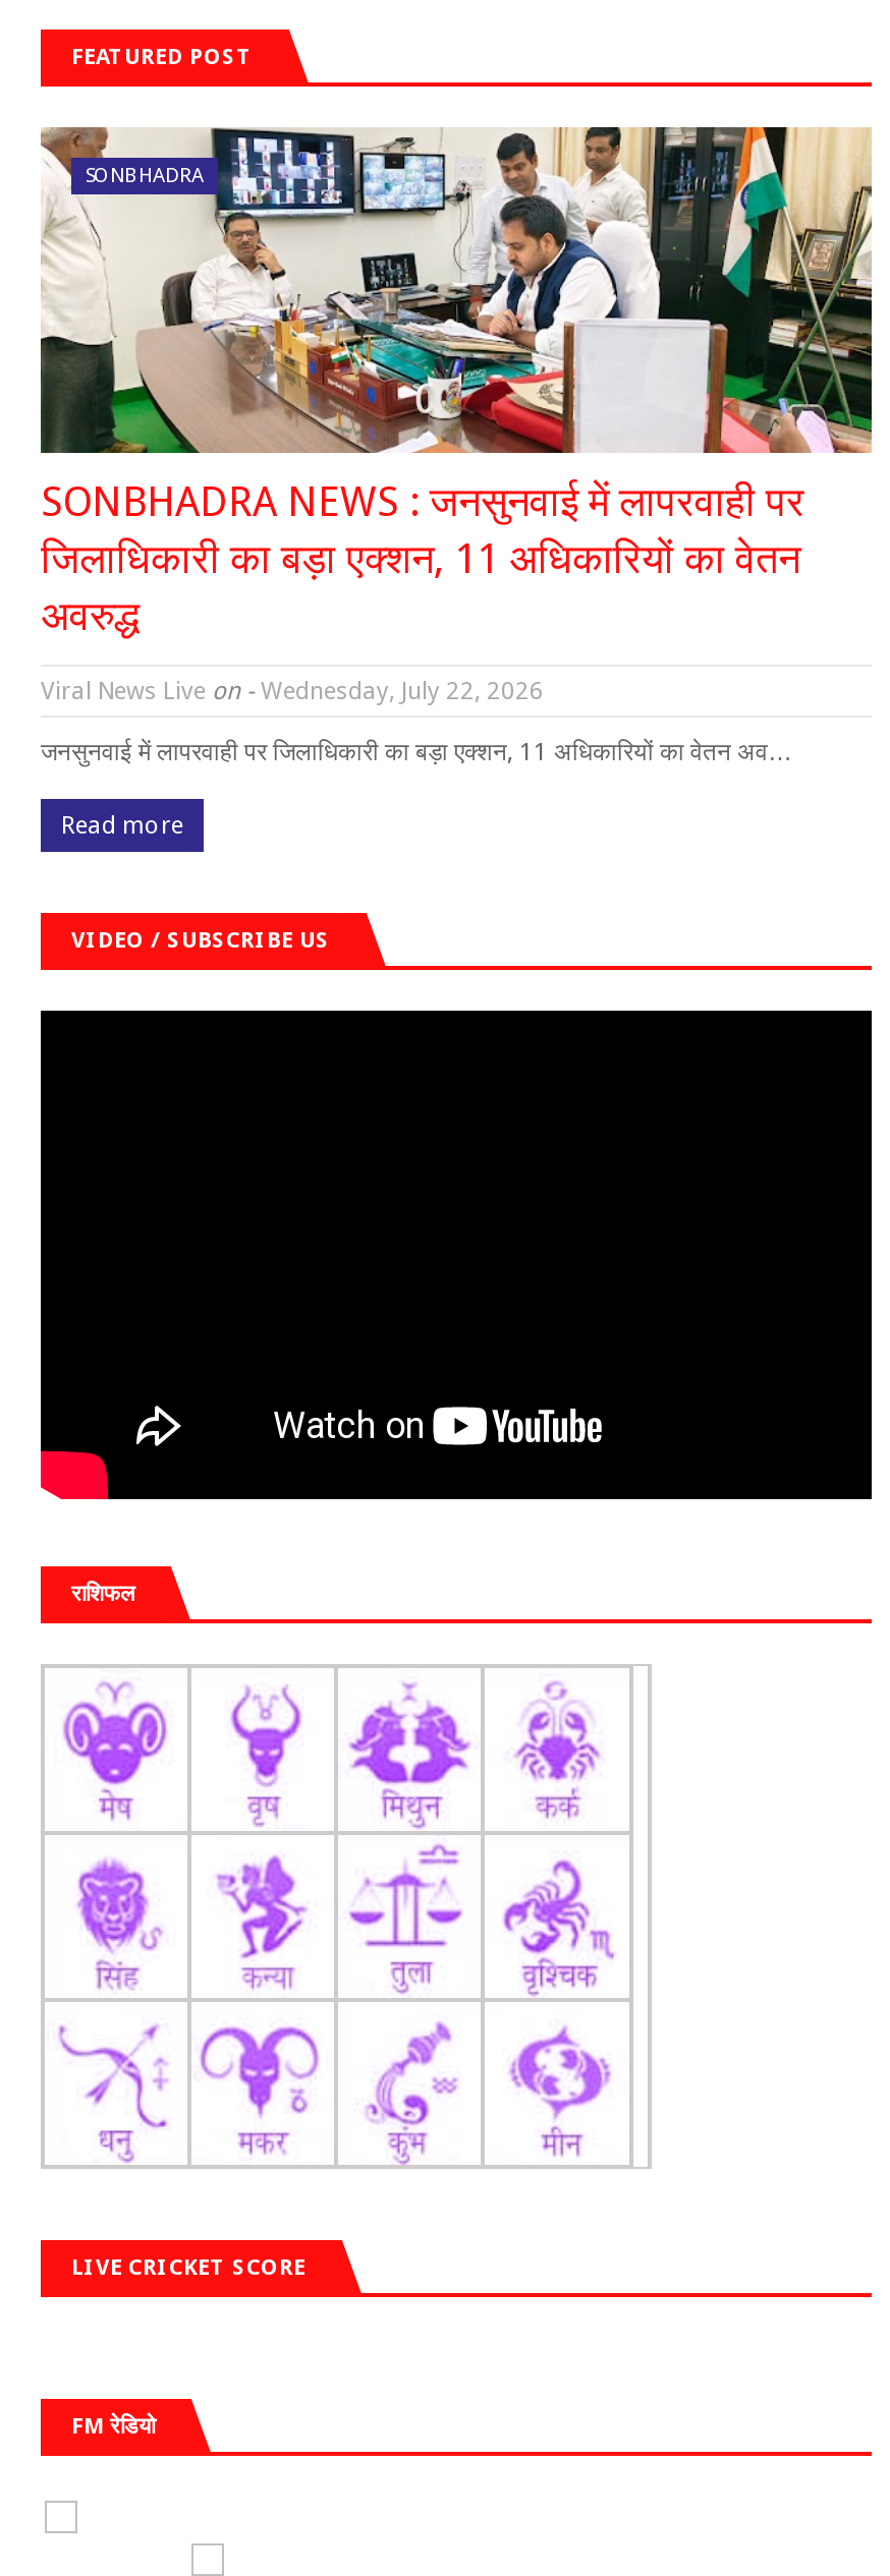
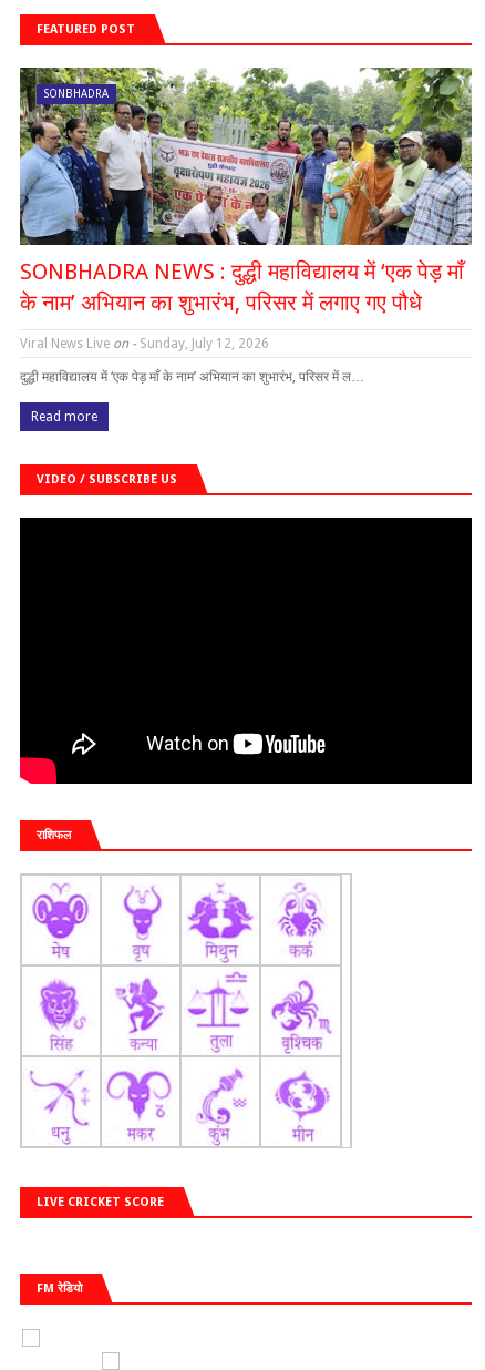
[39,125,872,639] [image] | SONBHADRA NEWS : जनसुनवाई में लापरवाही पर | जिलाधिकारी का बड़ा एक्शन, 11 अधिकारियों का वेतन | अवरुद्ध -> [19,67,473,315] [image] | SONBHADRA NEWS : दुद्धी महाविद्यालय में ‘एक पेड़ माँ | के नाम’ अभियान का शुभारंभ, परिसर में लगाए गए पौधे
[41,676,544,704] Viral News Live on - Wednesday, July 22, 2026 -> [20,335,269,351] Viral News Live on - Sunday, July 12, 2026
[41,737,792,765] जनसुनवाई में लापरवाही पर जिलाधिकारी का बड़ा एक्शन, 11 अधिकारियों का वेतन अव… -> [20,369,364,384] दुद्धी महाविद्यालय में ‘एक पेड़ माँ के नाम’ अभियान का शुभारंभ, परिसर में ल…

